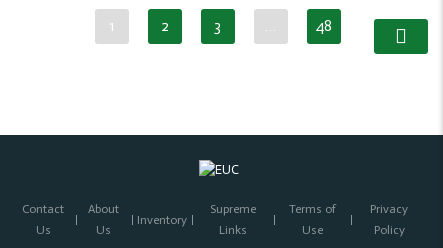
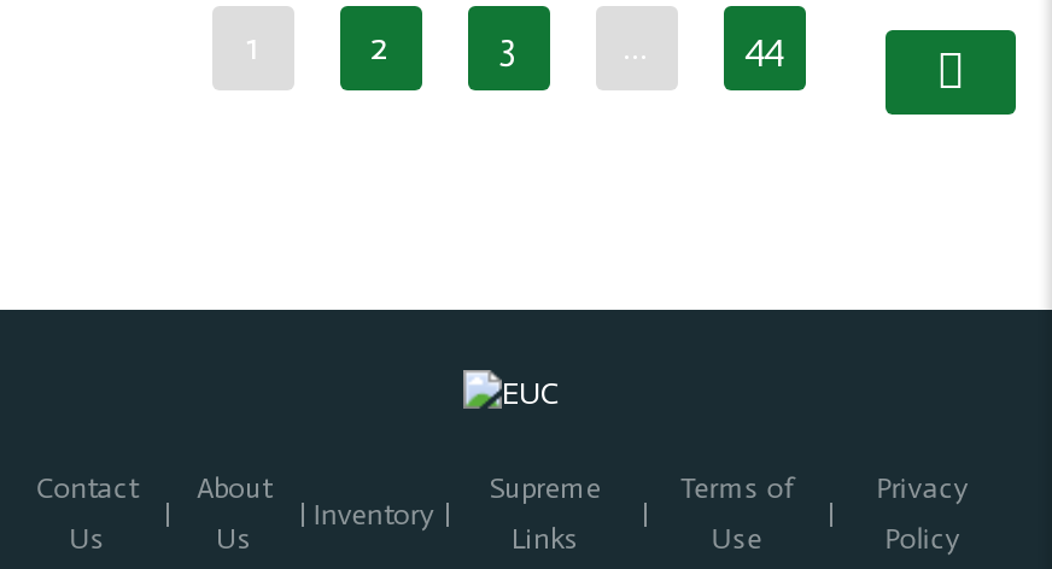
[315,17,331,35] 48 -> [744,25,783,69] 44

